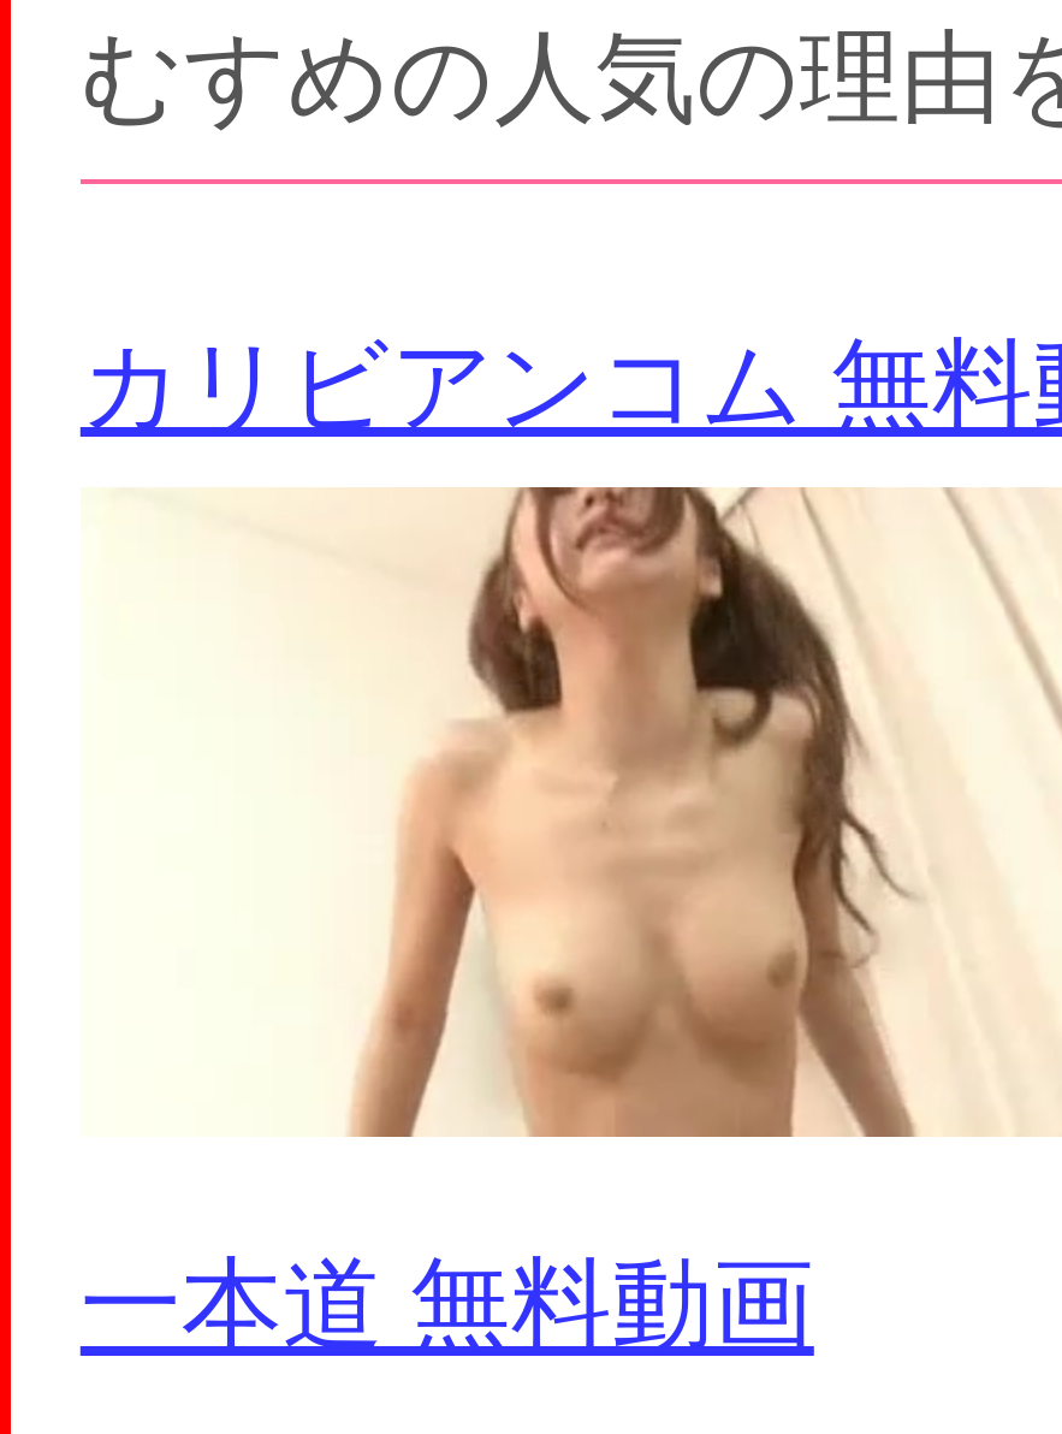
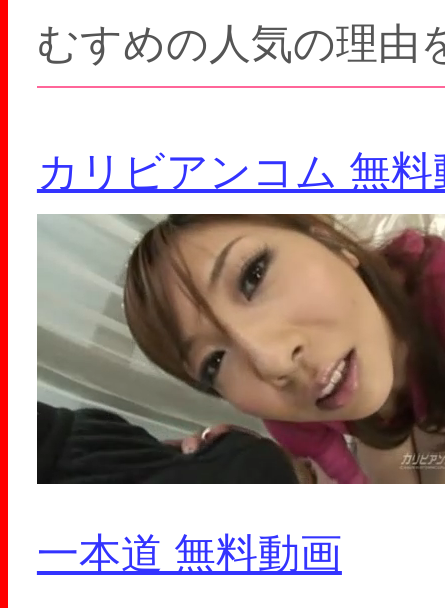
[81,487,1055,1139] [image] -> [36,213,442,485] [image]

